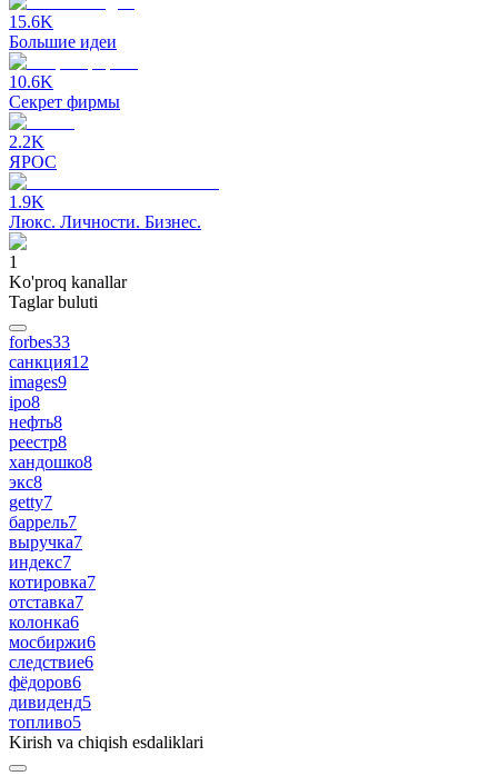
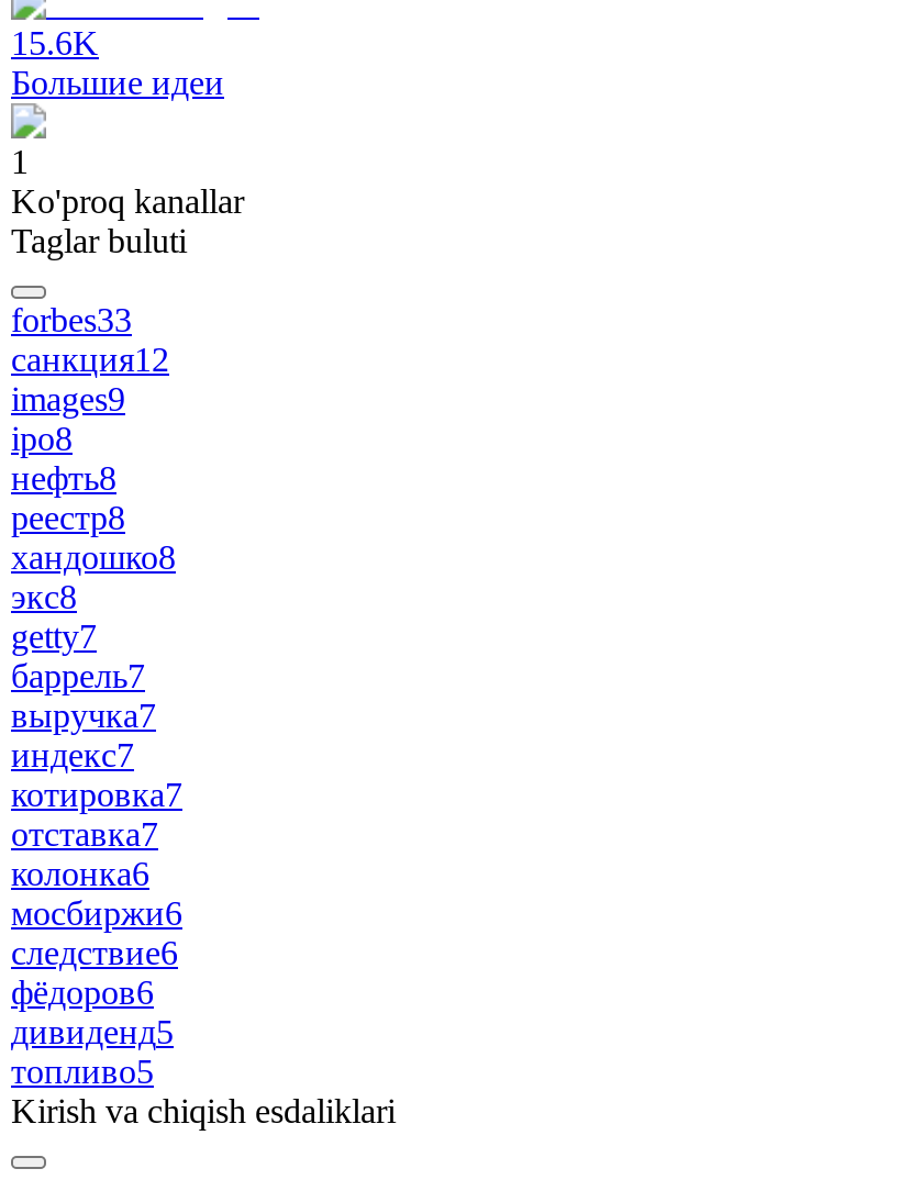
[9,72,201,231] 10.6K | Секрет фирмы | 2.2K | ЯРОС | 1.9K | Люкс. Личности. Бизнес. -> none

